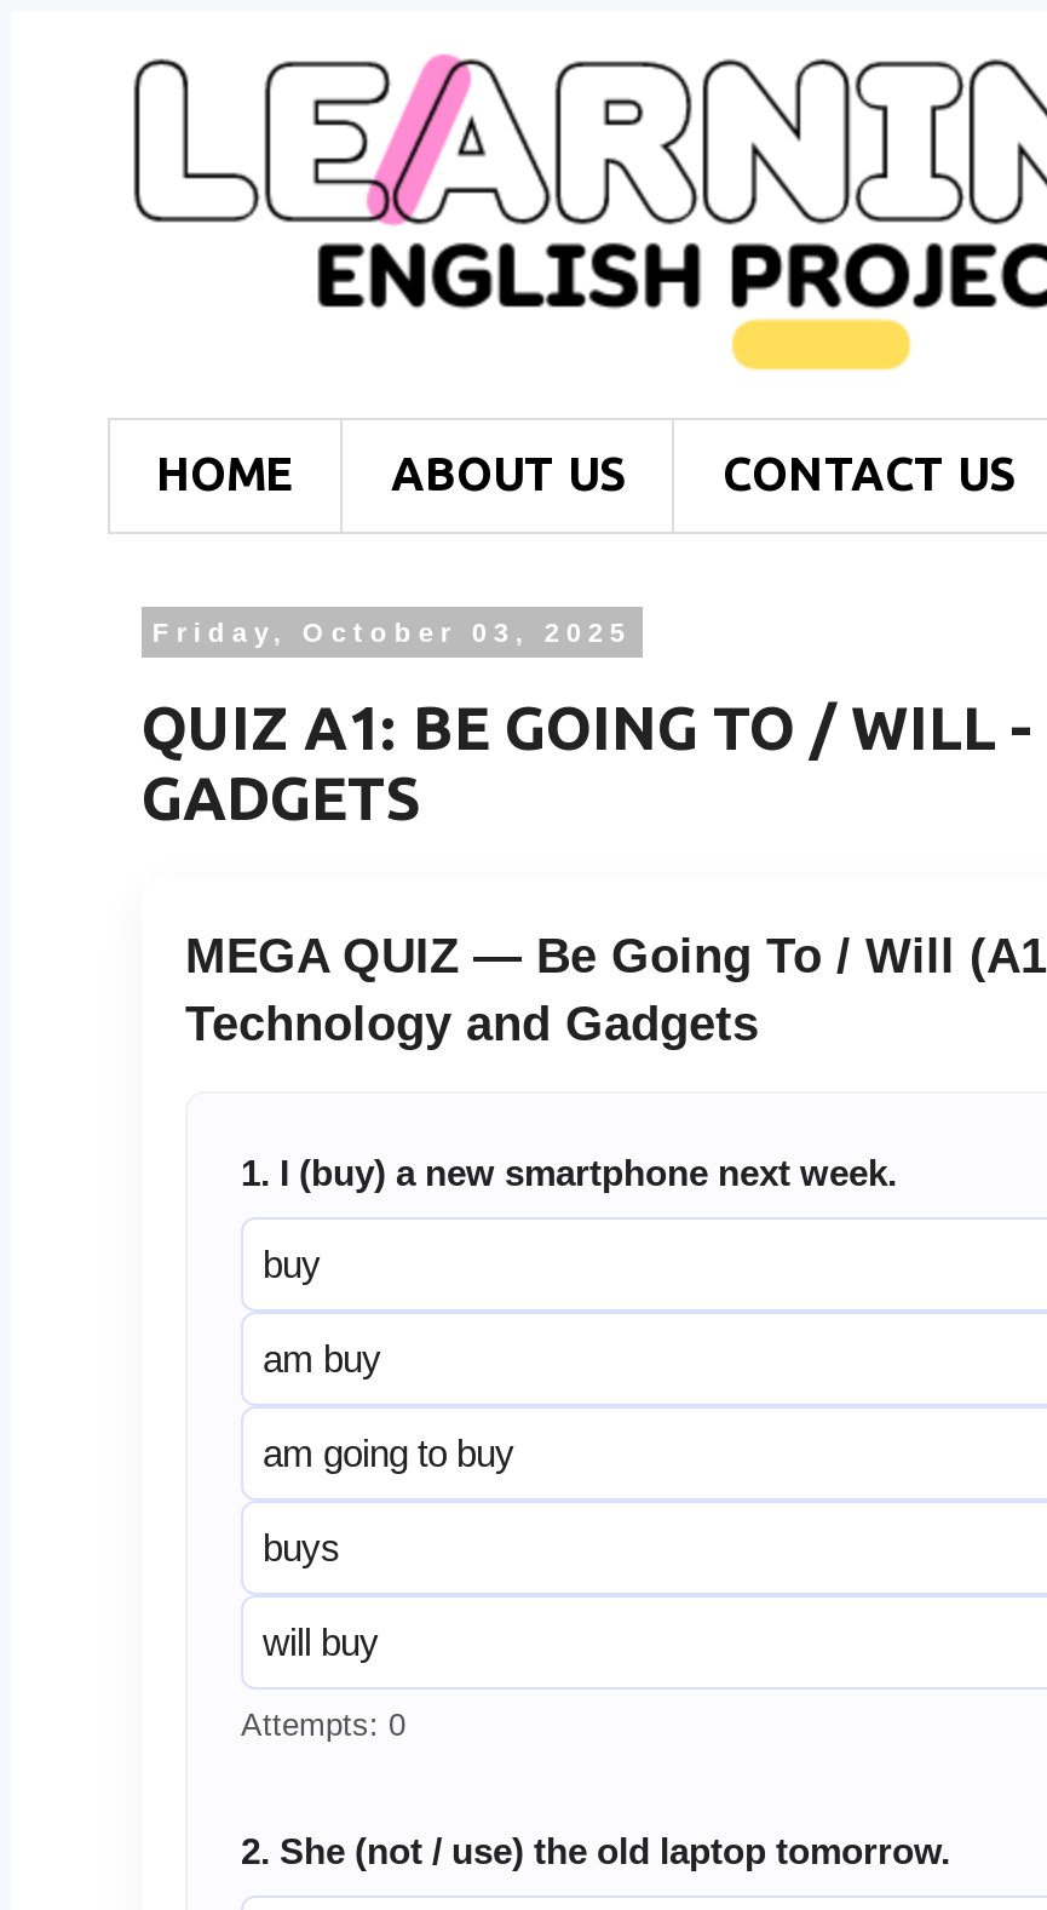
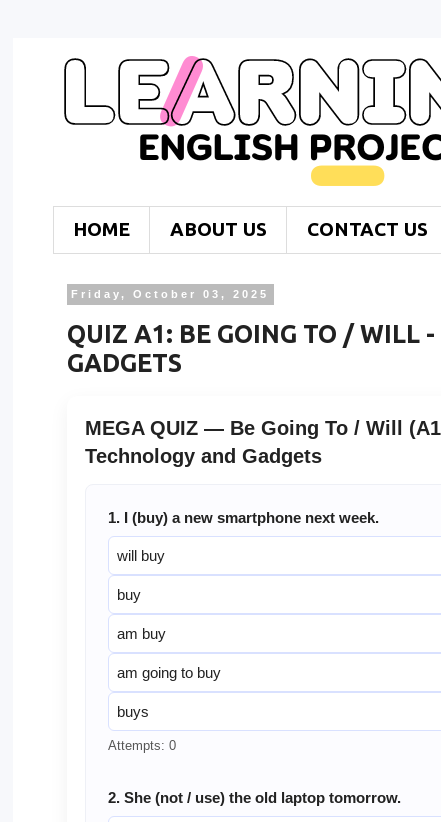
moved [263,1245,514,1569] -> [117,586,221,720]: buy | am buy | am going to buy | buys
moved [263,1623,379,1664] -> [117,547,165,564]: will buy

